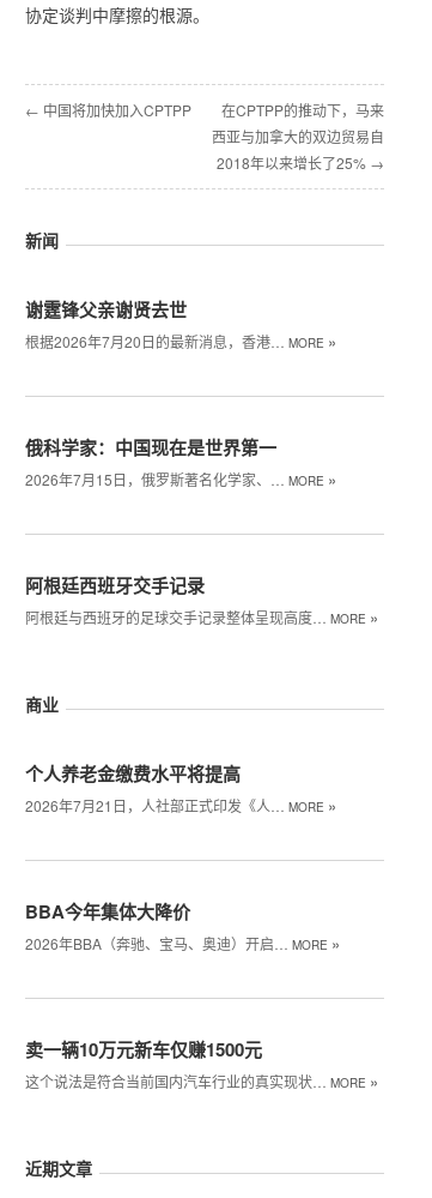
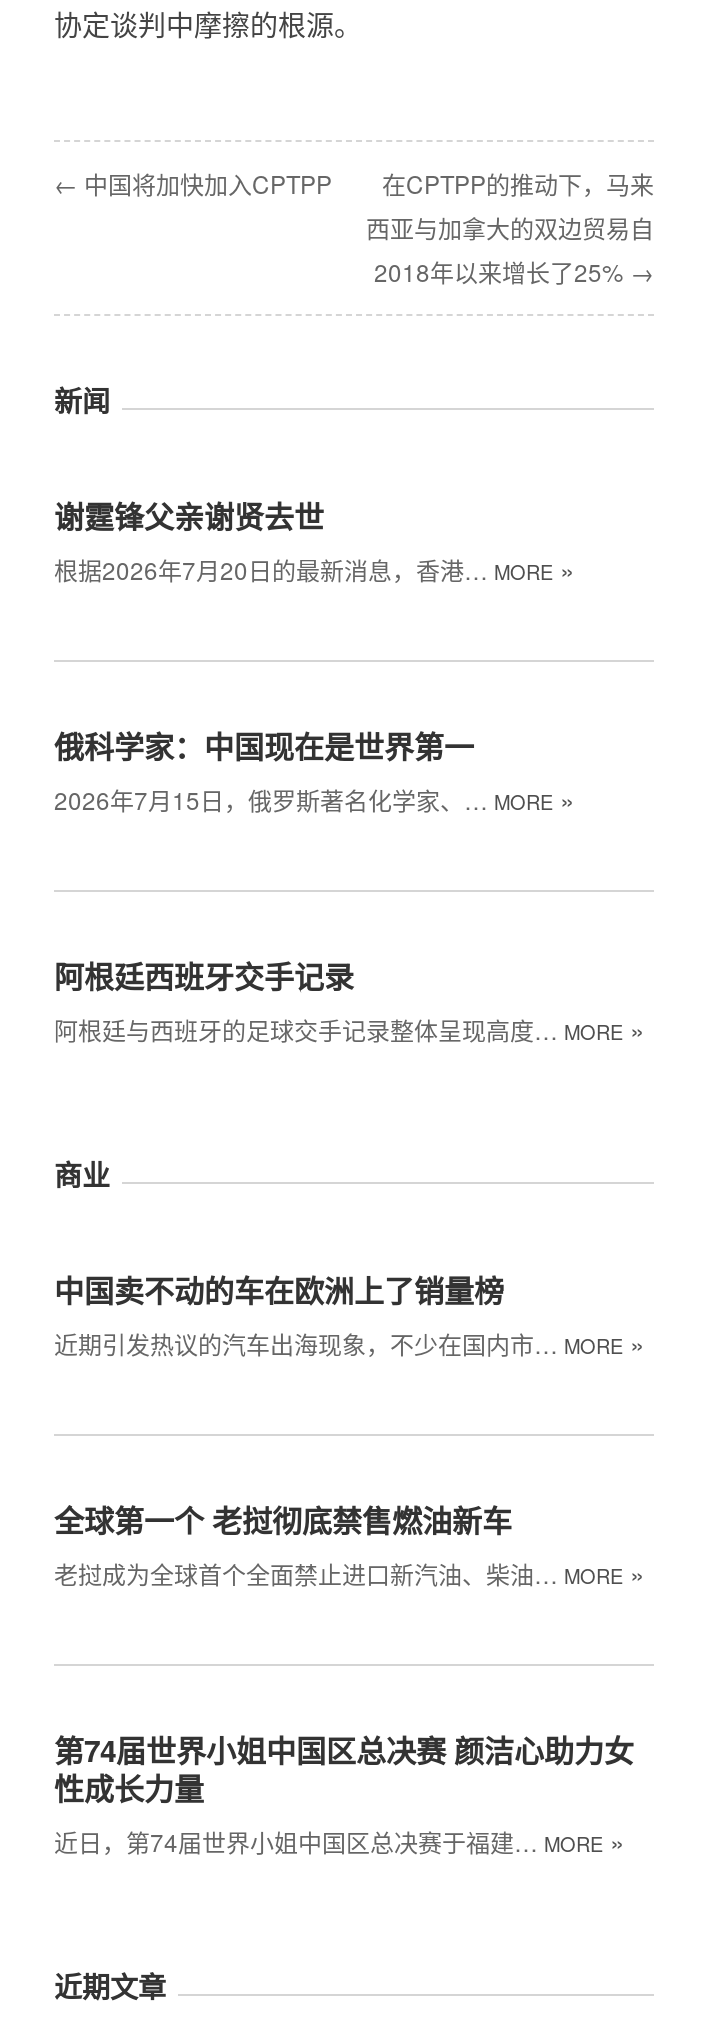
[25,760,336,817] 个人养老金缴费水平将提高 | 2026年7月21日，人社部正式印发《人… MORE» -> [54,1268,644,1362] 中国卖不动的车在欧洲上了销量榜 | 近期引发热议的汽车出海现象，不少在国内市… MORE»
[25,898,340,955] BBA今年集体大降价 | 2026年BBA（奔驰、宝马、奥迪）开启… MORE» -> [54,1498,644,1592] 全球第一个 老挝彻底禁售燃油新车 | 老挝成为全球首个全面禁止进口新汽油、柴油… MORE»
[25,1036,378,1092] 卖一辆10万元新车仅赚1500元 | 这个说法是符合当前国内汽车行业的真实现状… MORE» -> [54,1728,634,1860] 第74届世界小姐中国区总决赛 颜洁心助力女 | 性成长力量 | 近日，第74届世界小姐中国区总决赛于福建… MORE»

